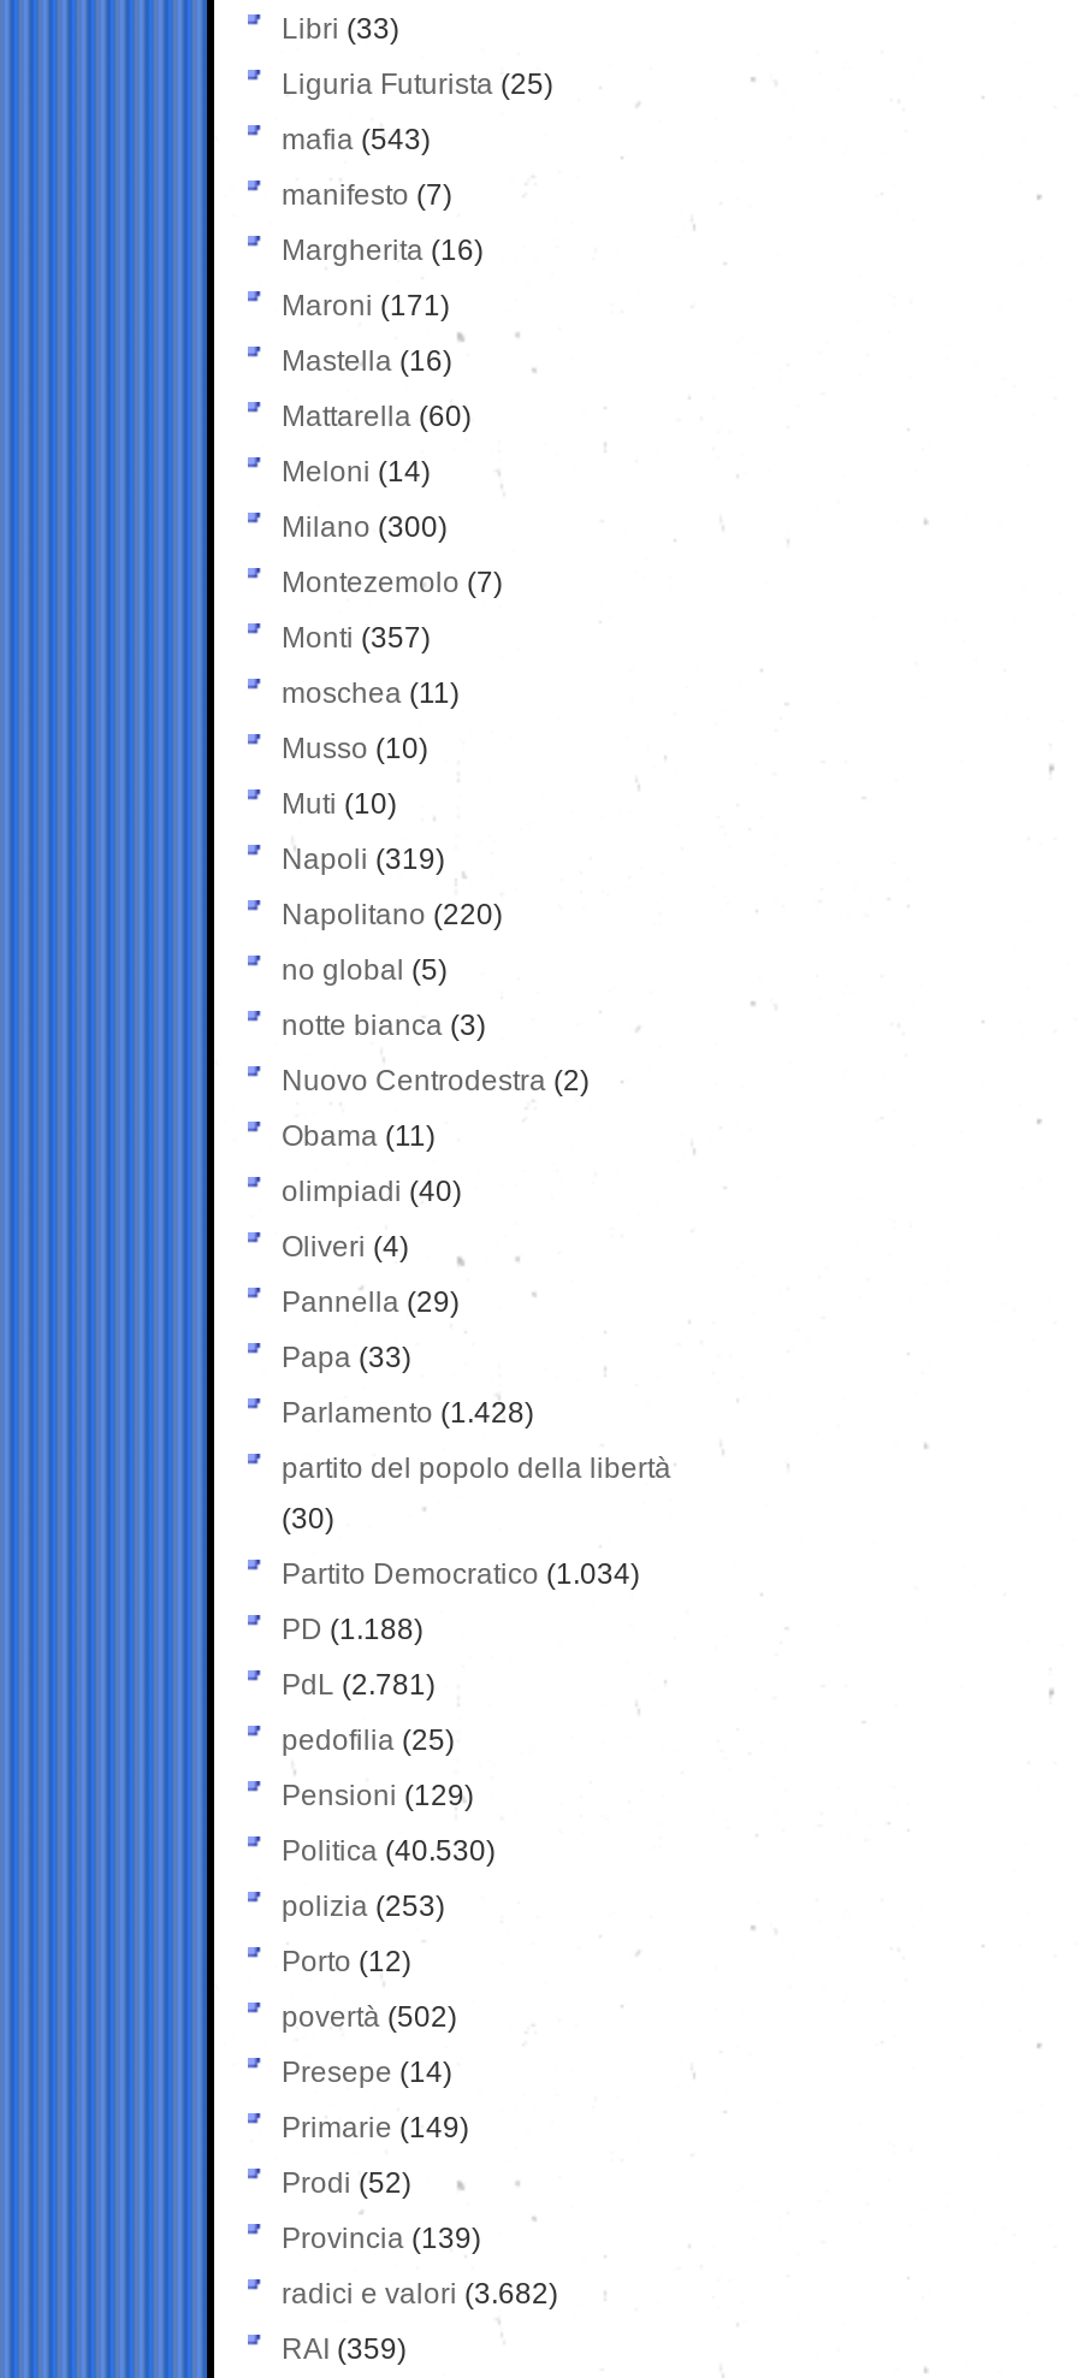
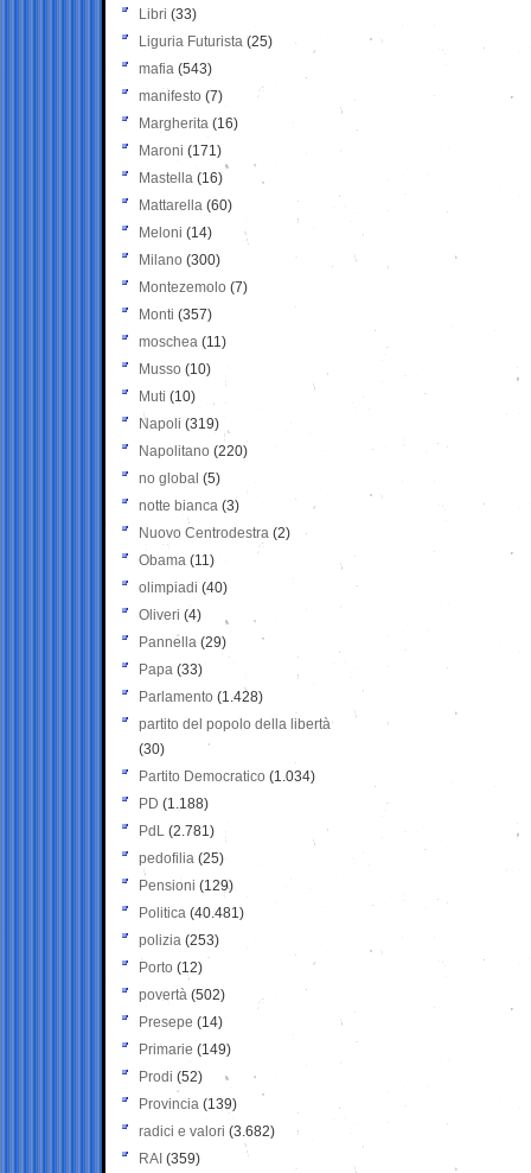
[282,1834,496,1868] Politica (40.530) -> [139,905,244,921] Politica (40.481)

